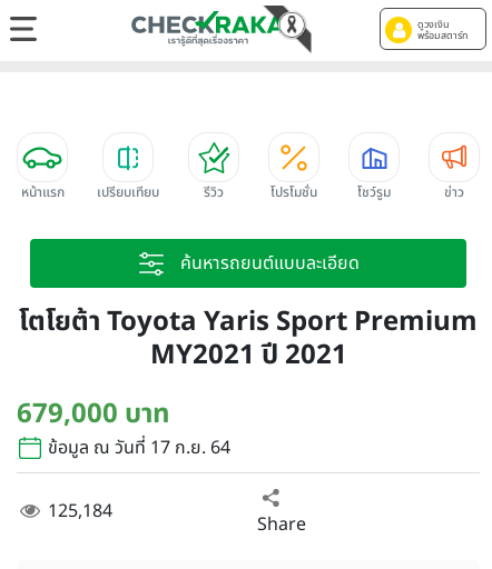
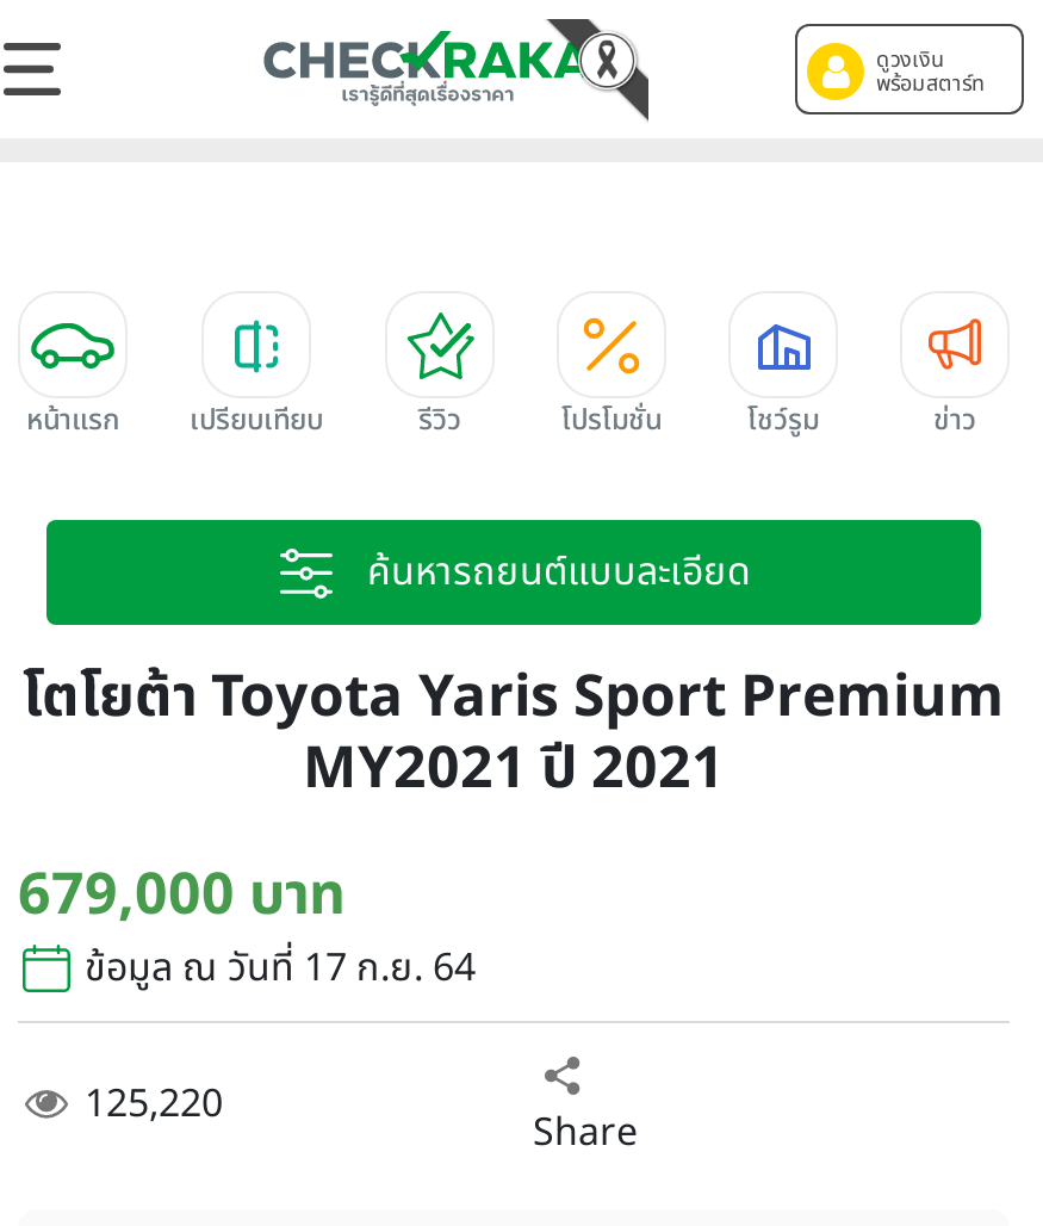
[48,498,112,525] 125,184 -> [85,1076,223,1133] 125,220

